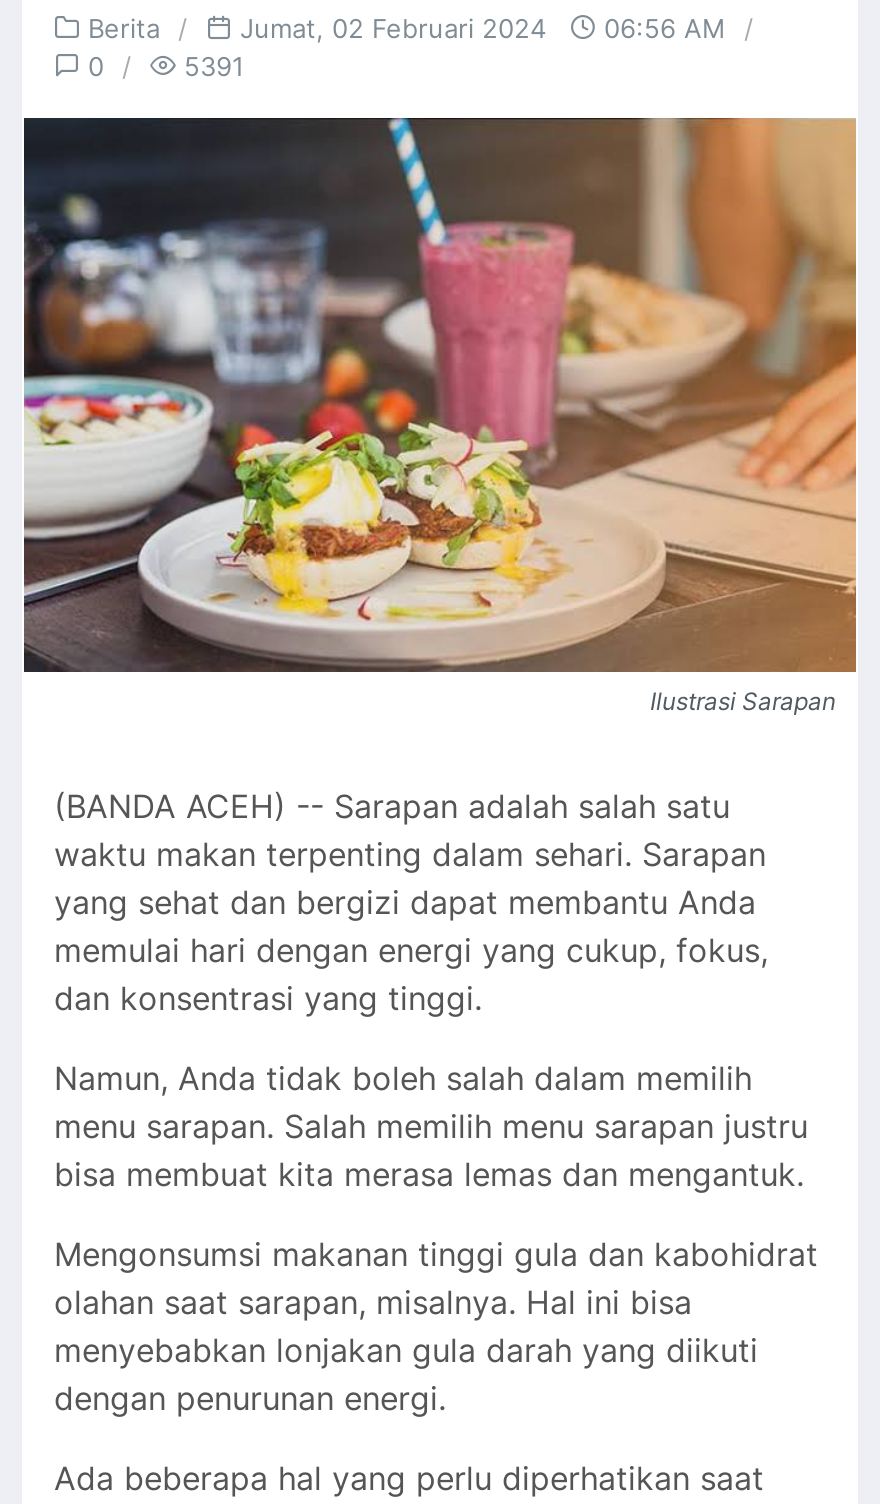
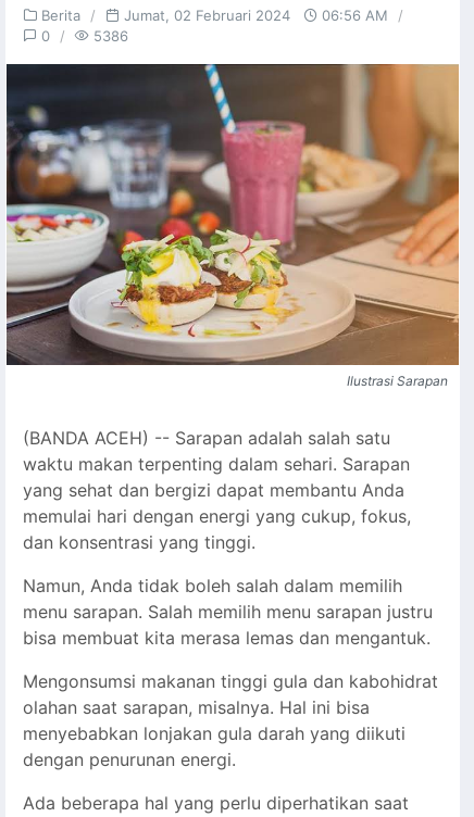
[176,50,244,82] 5391 -> [89,27,128,45] 5386

